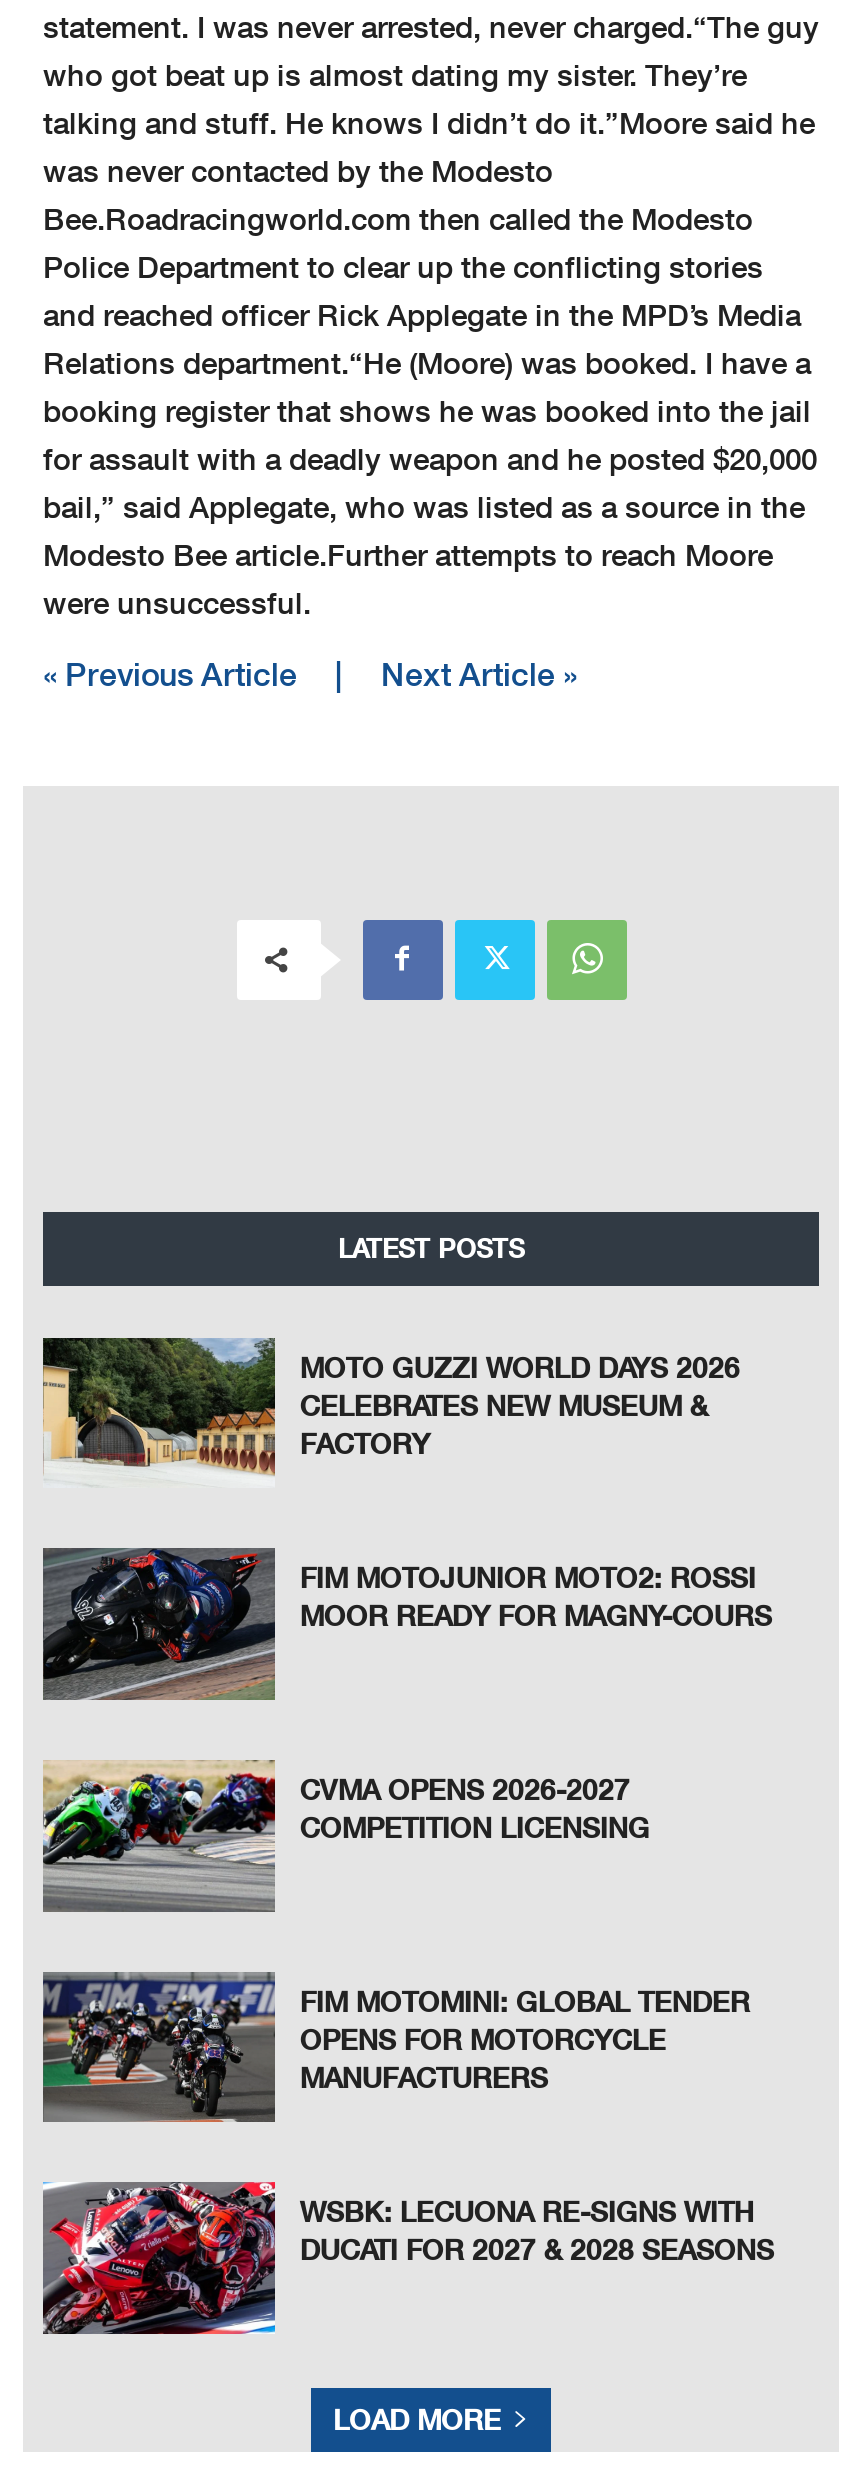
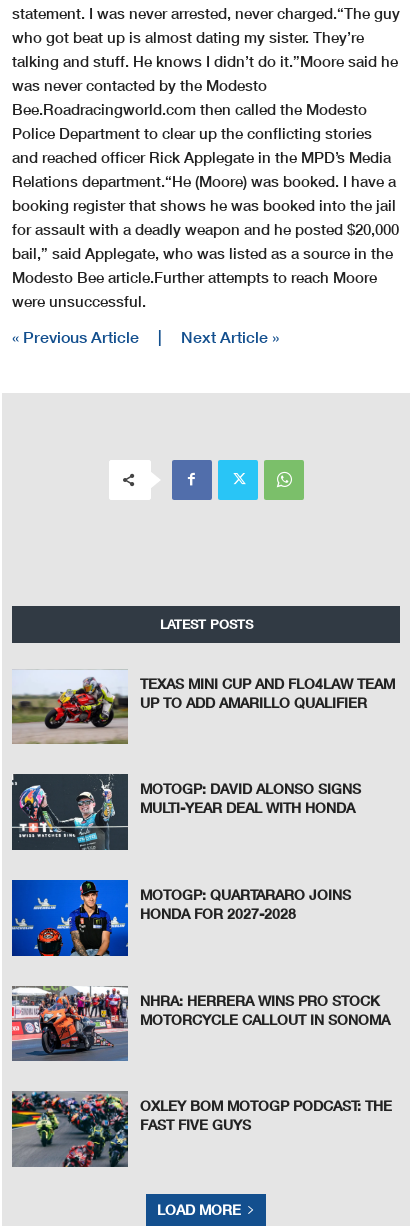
[41,1336,740,1488] [image] | MOTO GUZZI WORLD DAYS 2026 | CELEBRATES NEW MUSEUM & | FACTORY -> [11,669,395,745] [image] | TEXAS MINI CUP AND FLO4LAW TEAM | UP TO ADD AMARILLO QUALIFIER
[43,1548,772,1700] [image] | FIM MOTOJUNIOR MOTO2: ROSSI | MOOR READY FOR MAGNY-COURS -> [12,775,361,851] [image] | MOTOGP: DAVID ALONSO SIGNS | MULTI-YEAR DEAL WITH HONDA
[41,1758,650,1914] [image] | CVMA OPENS 2026-2027 | COMPETITION LICENSING -> [11,879,351,957] [image] | MOTOGP: QUARTARARO JOINS | HONDA FOR 2027-2028
[41,1970,750,2124] [image] | FIM MOTOMINI: GLOBAL TENDER | OPENS FOR MOTORCYCLE | MANUFACTURERS -> [11,986,390,1062] [image] | NHRA: HERRERA WINS PRO STOCK | MOTORCYCLE CALLOUT IN SONOMA
[43,2180,774,2336] [image] | WSBK: LECUONA RE-SIGNS WITH | DUCATI FOR 2027 & 2028 SEASONS -> [11,1090,392,1168] [image] | OXLEY BOM MOTOGP PODCAST: THE | FAST FIVE GUYS

